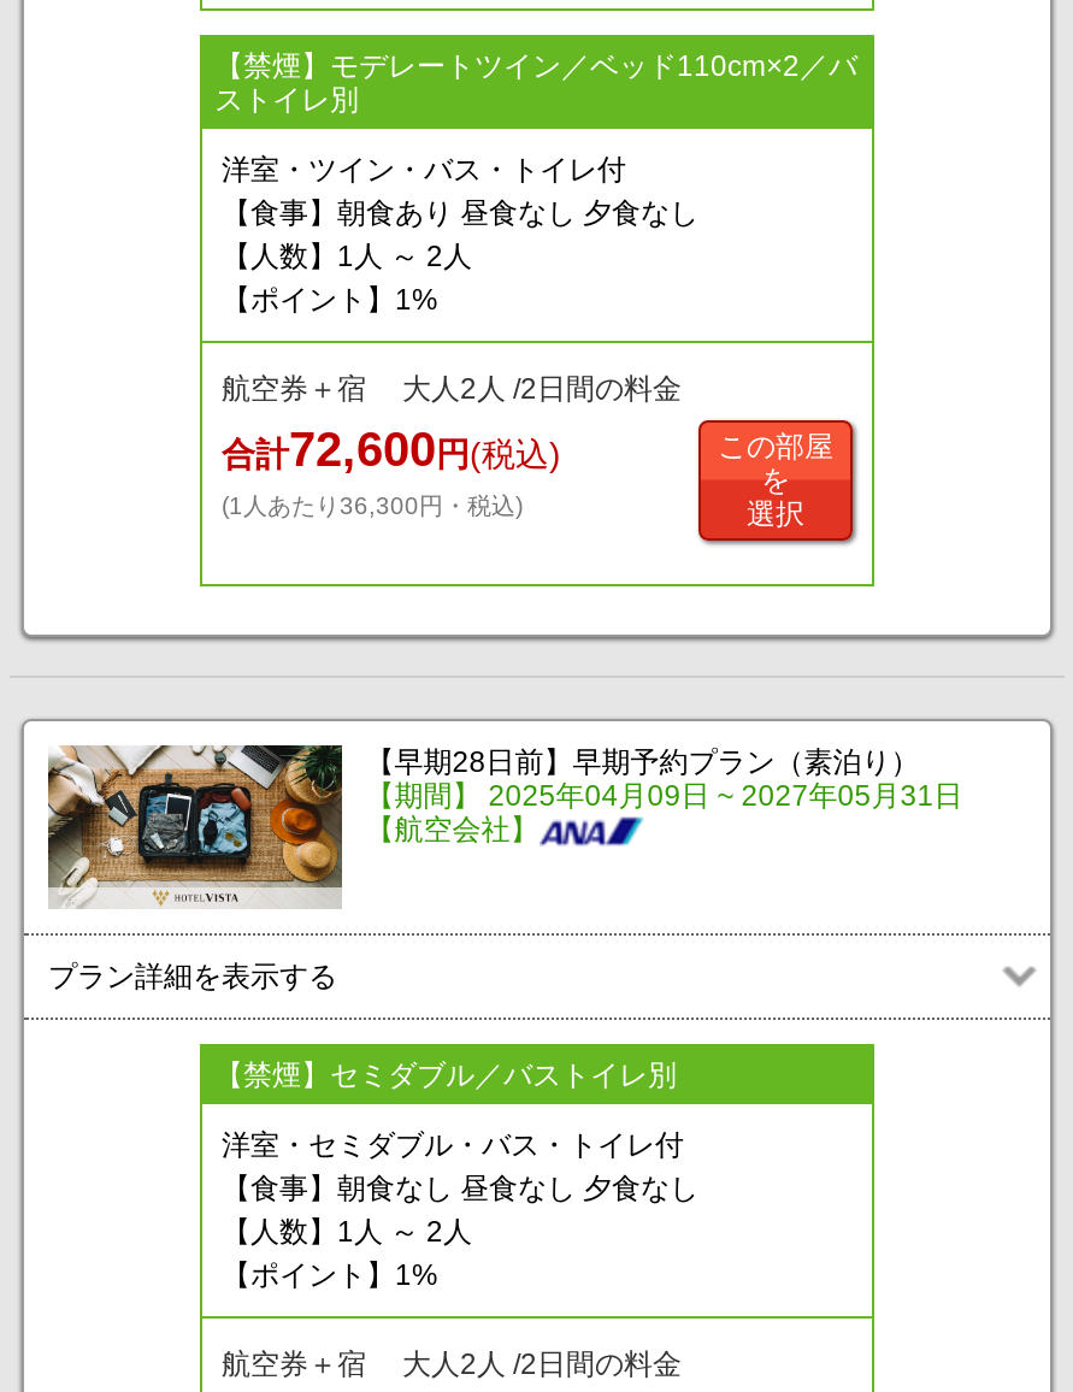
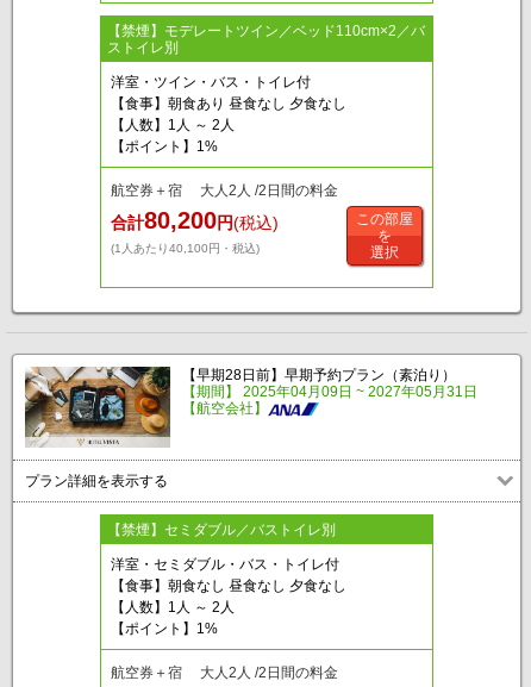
[222,421,561,474] 合計72,600円(税込) -> [111,207,279,233] 合計80,200円(税込)
[222,491,523,518] (1人あたり36,300円・税込) -> [111,241,260,254] (1人あたり40,100円・税込)

